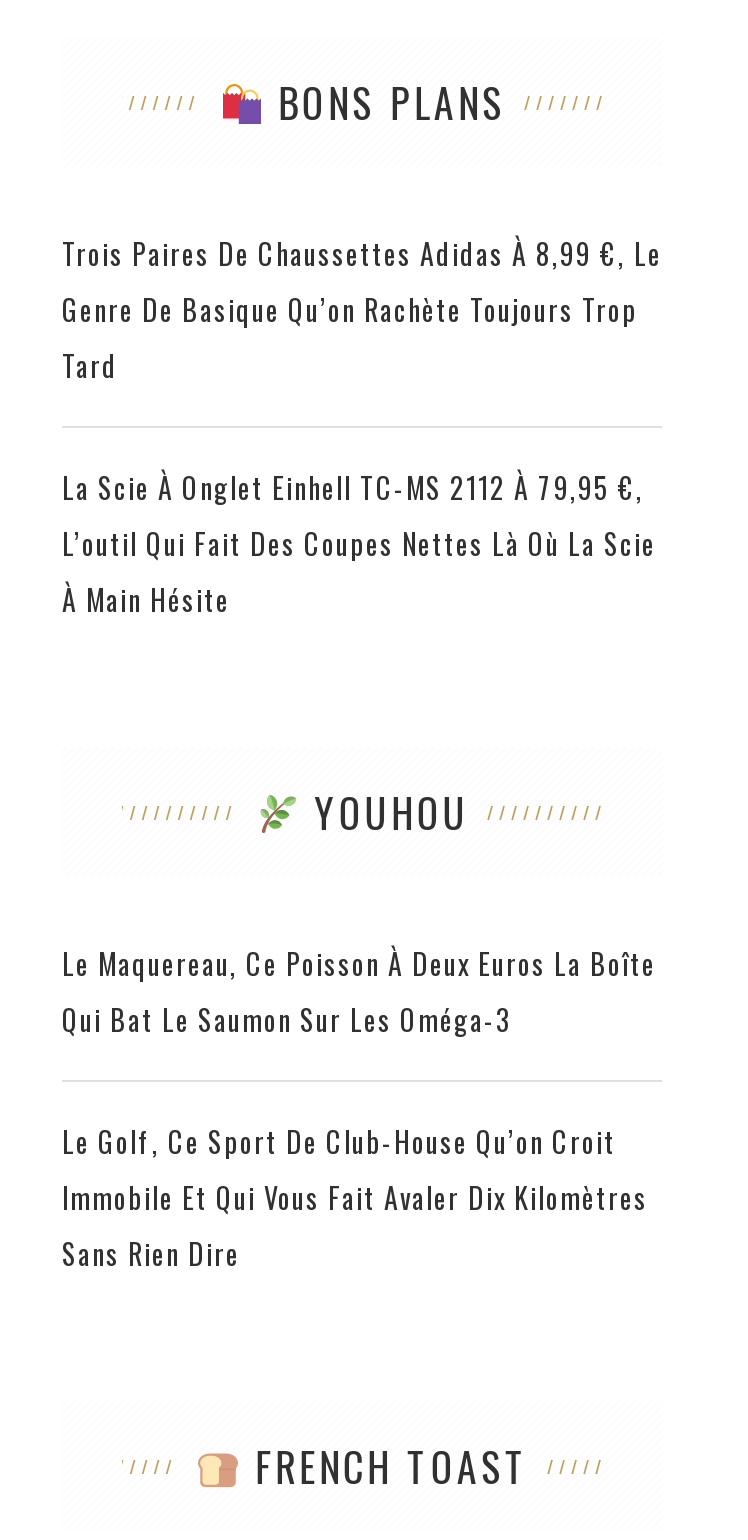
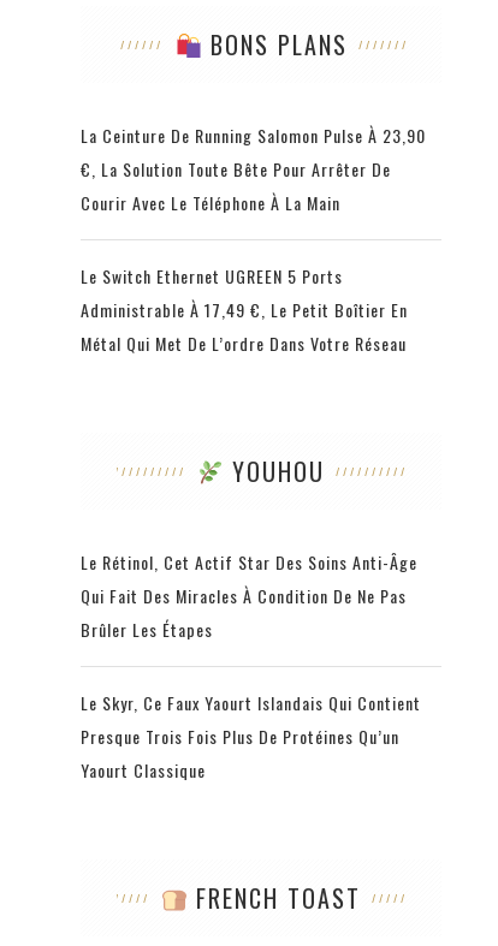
[62,231,662,385] Trois Paires De Chaussettes Adidas À 8,99 €, Le | Genre De Basique Qu’on Rachète Toujours Trop | Tard -> [81,122,426,215] La Ceinture De Running Salomon Pulse À 23,90 | €, La Solution Toute Bête Pour Arrêter De | Courir Avec Le Téléphone À La Main
[62,465,656,619] La Scie À Onglet Einhell TC-MS 2112 À 79,95 €, | L’outil Qui Fait Des Coupes Nettes Là Où La Scie | À Main Hésite -> [81,263,408,355] Le Switch Ethernet UGREEN 5 Ports | Administrable À 17,49 €, Le Petit Boîtier En | Métal Qui Met De L’ordre Dans Votre Réseau
[62,941,656,1039] Le Maquereau, Ce Poisson À Deux Euros La Boîte | Qui Bat Le Saumon Sur Les Oméga-3 -> [81,549,417,641] Le Rétinol, Cet Actif Star Des Soins Anti-Âge | Qui Fait Des Miracles À Condition De Ne Pas | Brûler Les Étapes
[62,1119,648,1273] Le Golf, Ce Sport De Club-House Qu’on Croit | Immobile Et Qui Vous Fait Avaler Dix Kilomètres | Sans Rien Dire -> [81,689,421,782] Le Skyr, Ce Faux Yaourt Islandais Qui Contient | Presque Trois Fois Plus De Protéines Qu’un | Yaourt Classique

